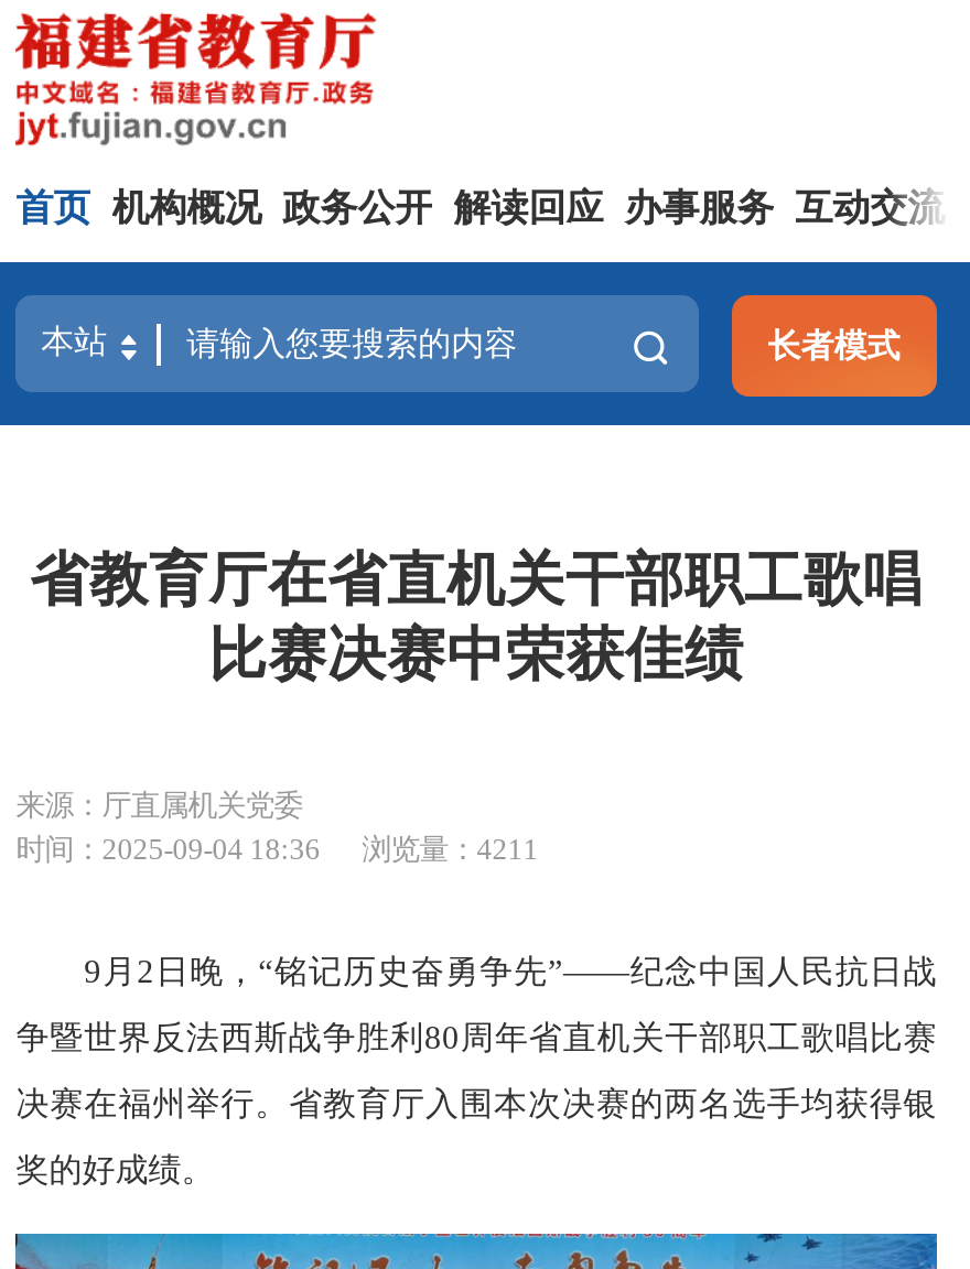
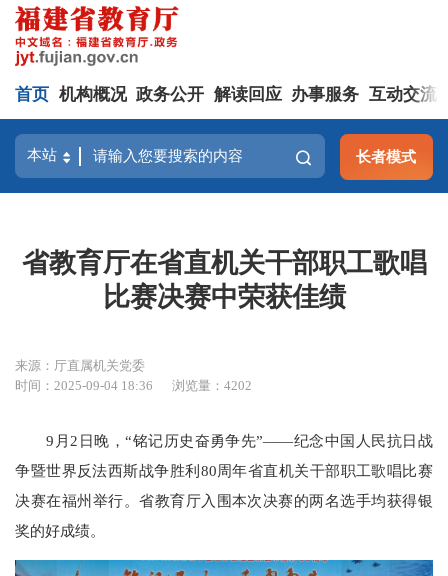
[16,833,538,866] 时间：2025-09-04 18:36 浏览量：4211 -> [15,378,252,393] 时间：2025-09-04 18:36 浏览量：4202

